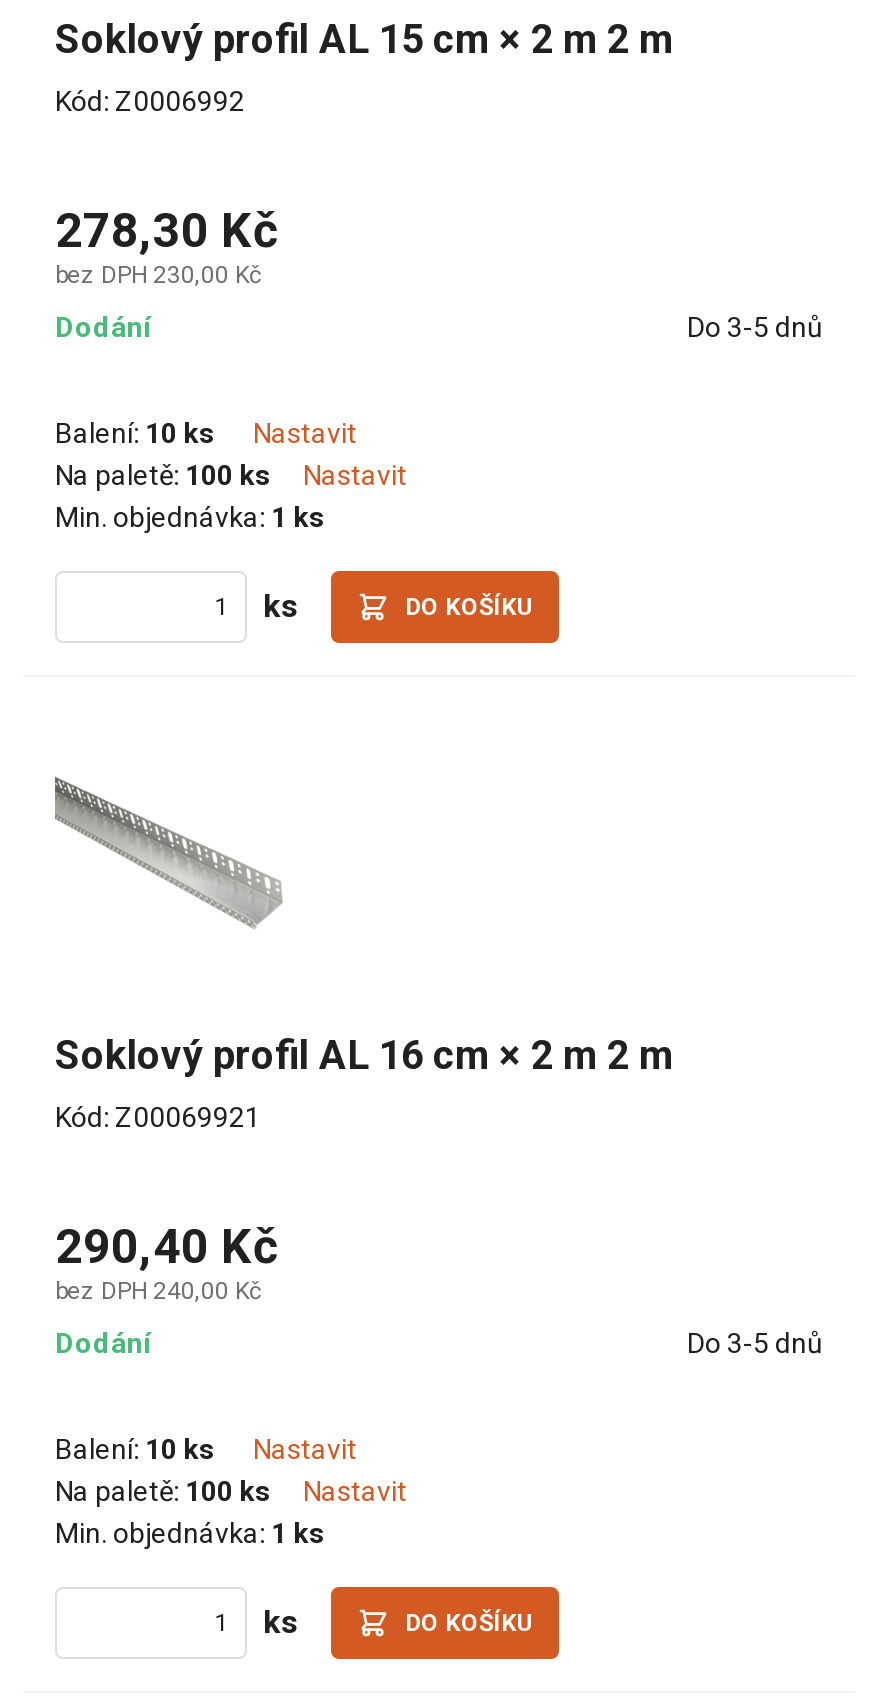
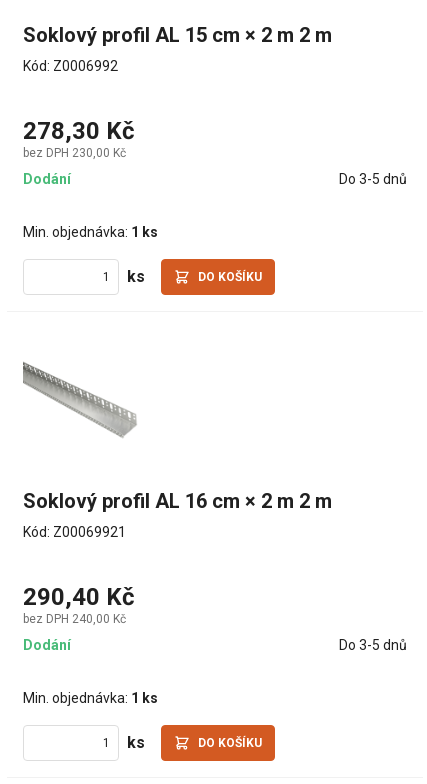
[55,417,407,491] Balení: 10 ks | Nastavit | Na paletě: 100 ks | Nastavit -> none
[55,1433,407,1507] Balení: 10 ks | Nastavit | Na paletě: 100 ks | Nastavit -> none

